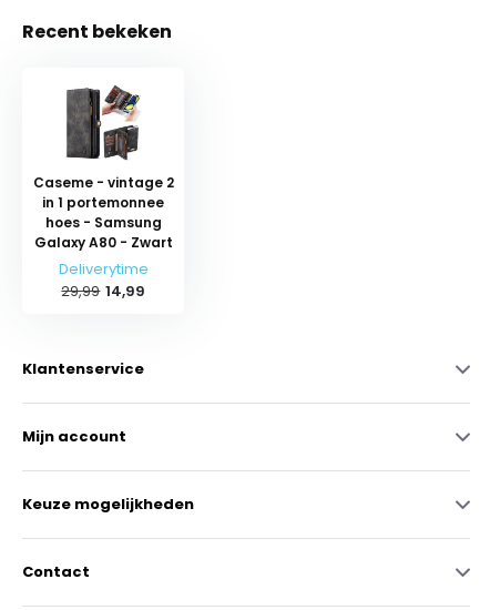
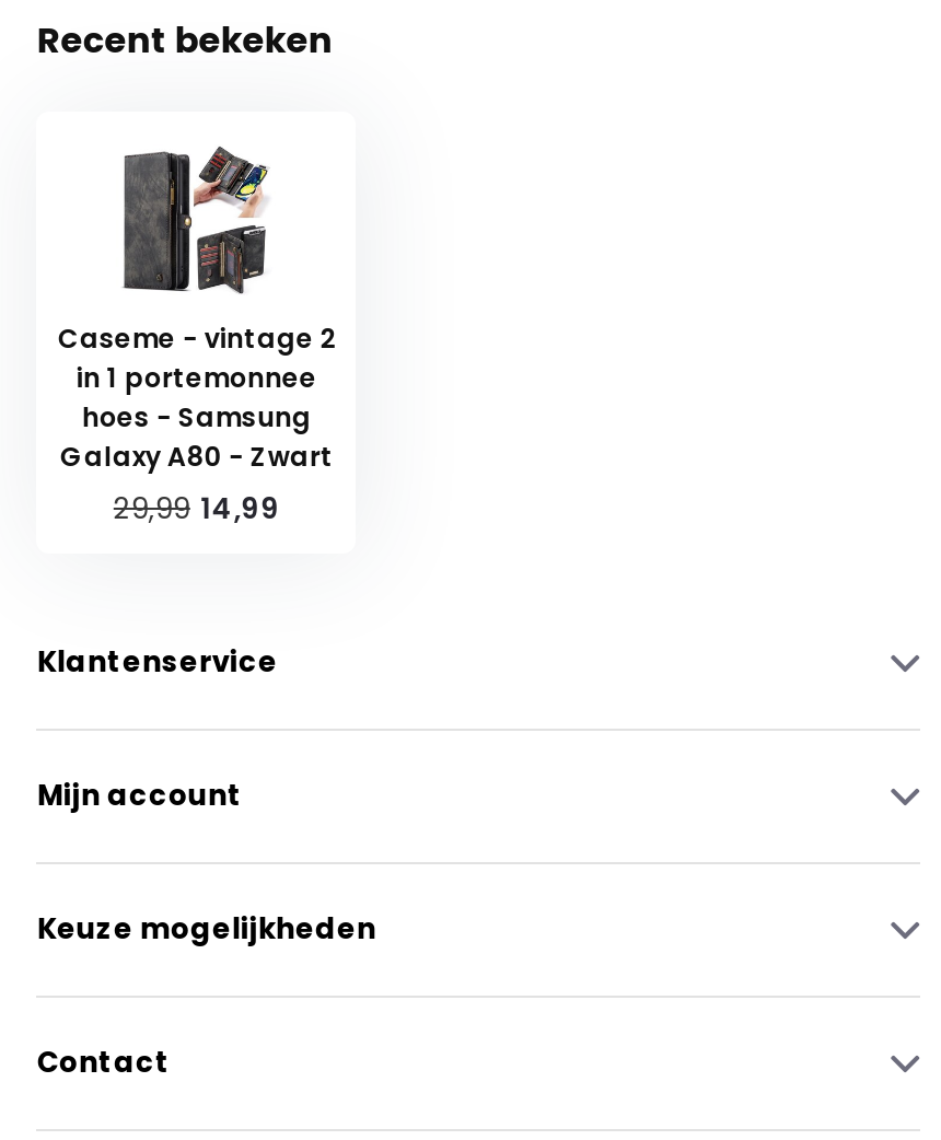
[59,258,148,279] Deliverytime -> none

